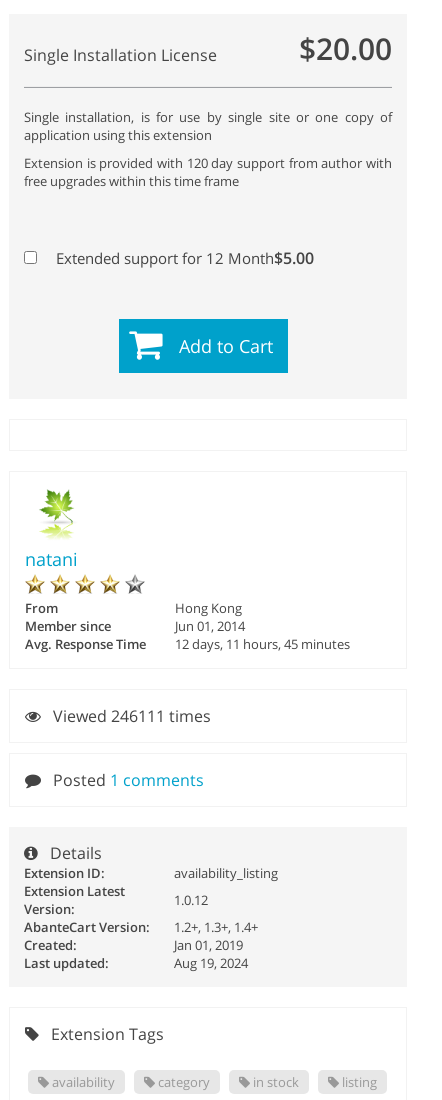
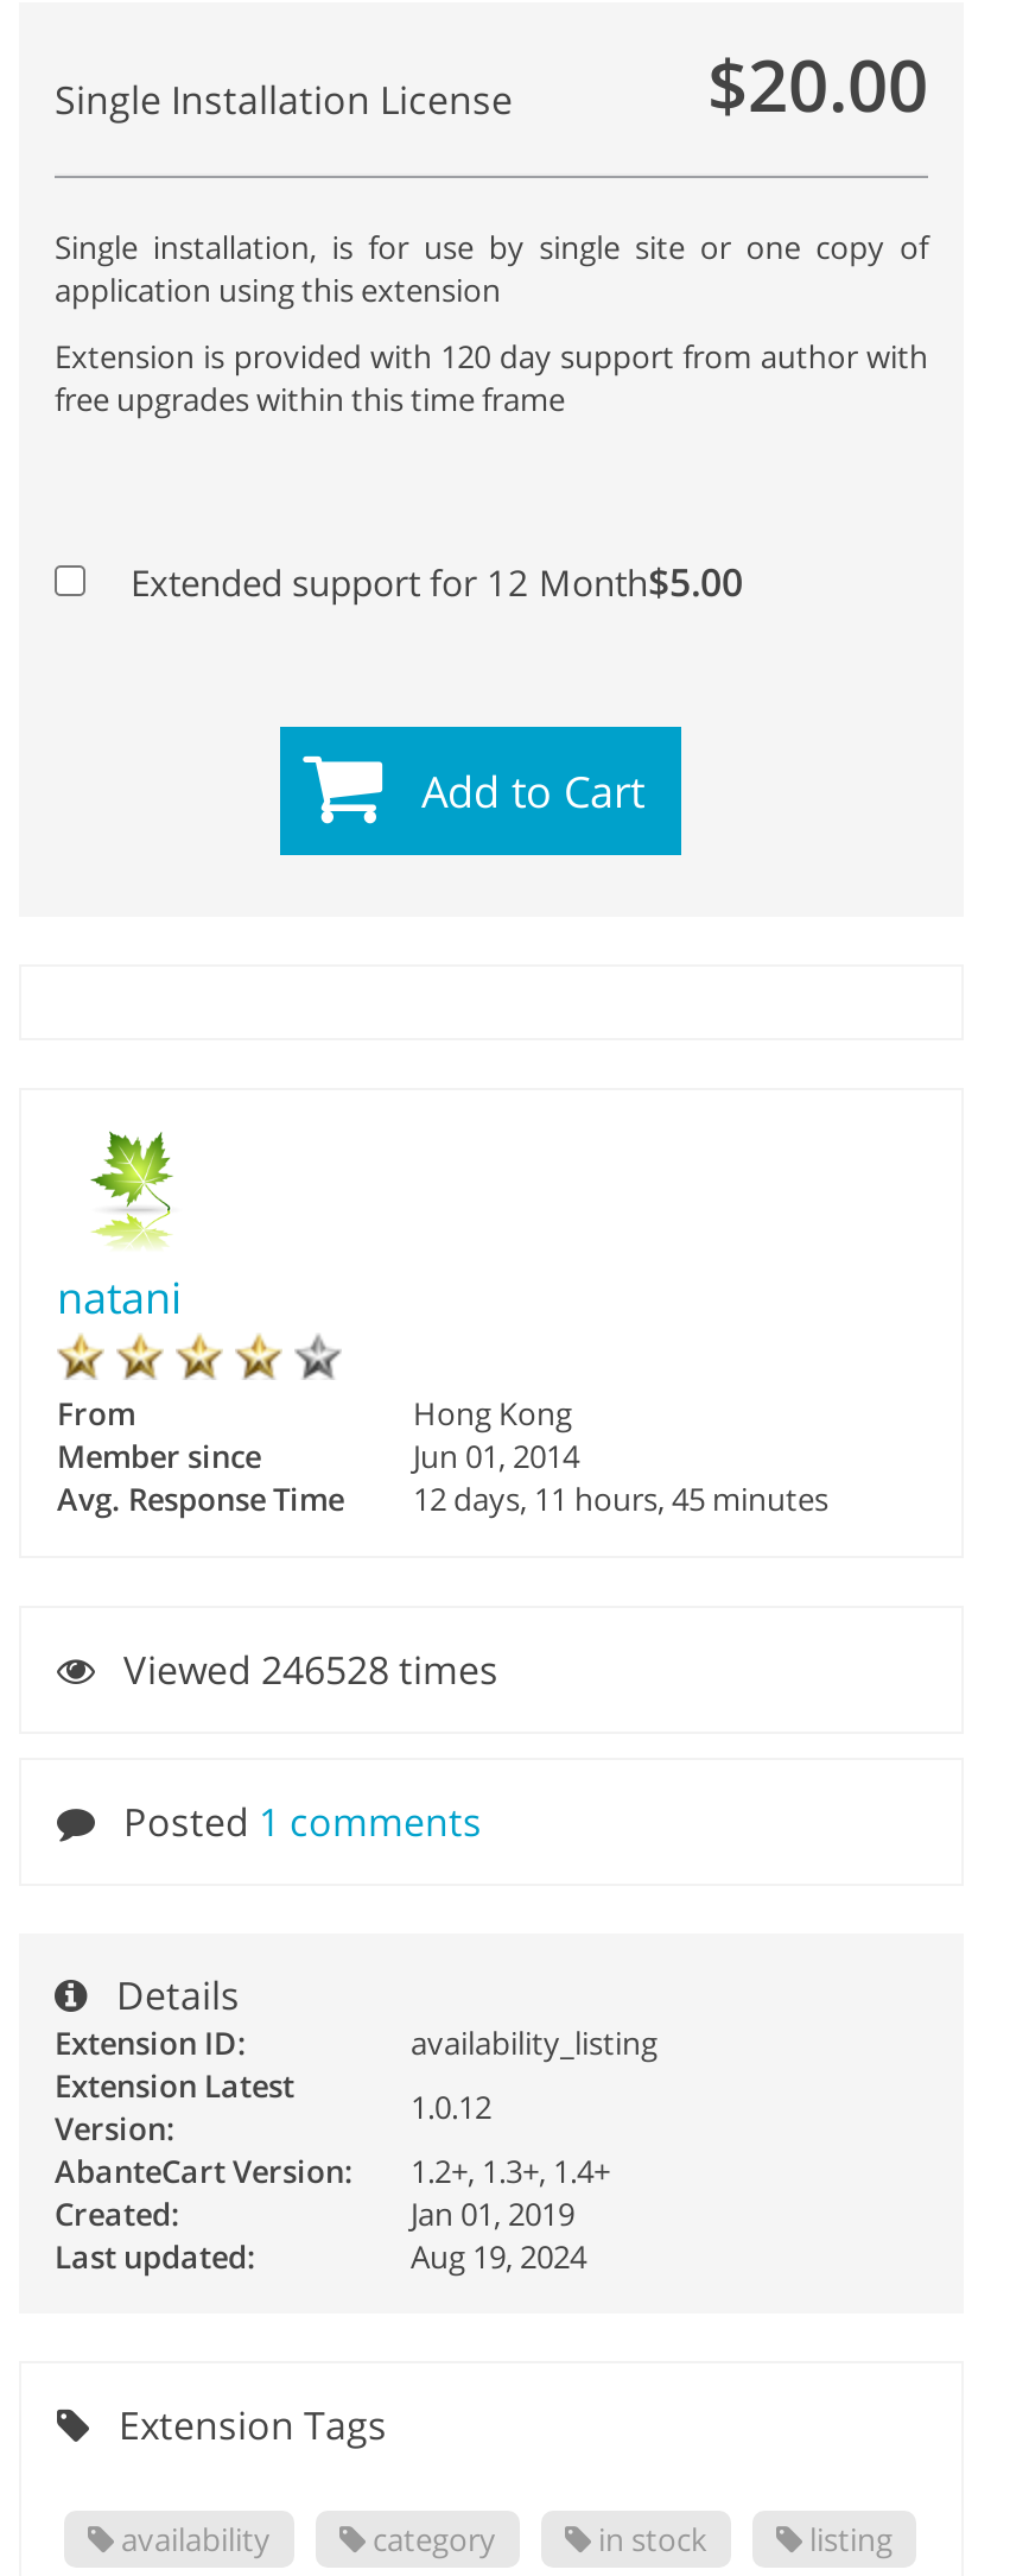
[41,705,211,727] Viewed 246111 times -> [95,1644,498,1697] Viewed 246528 times

